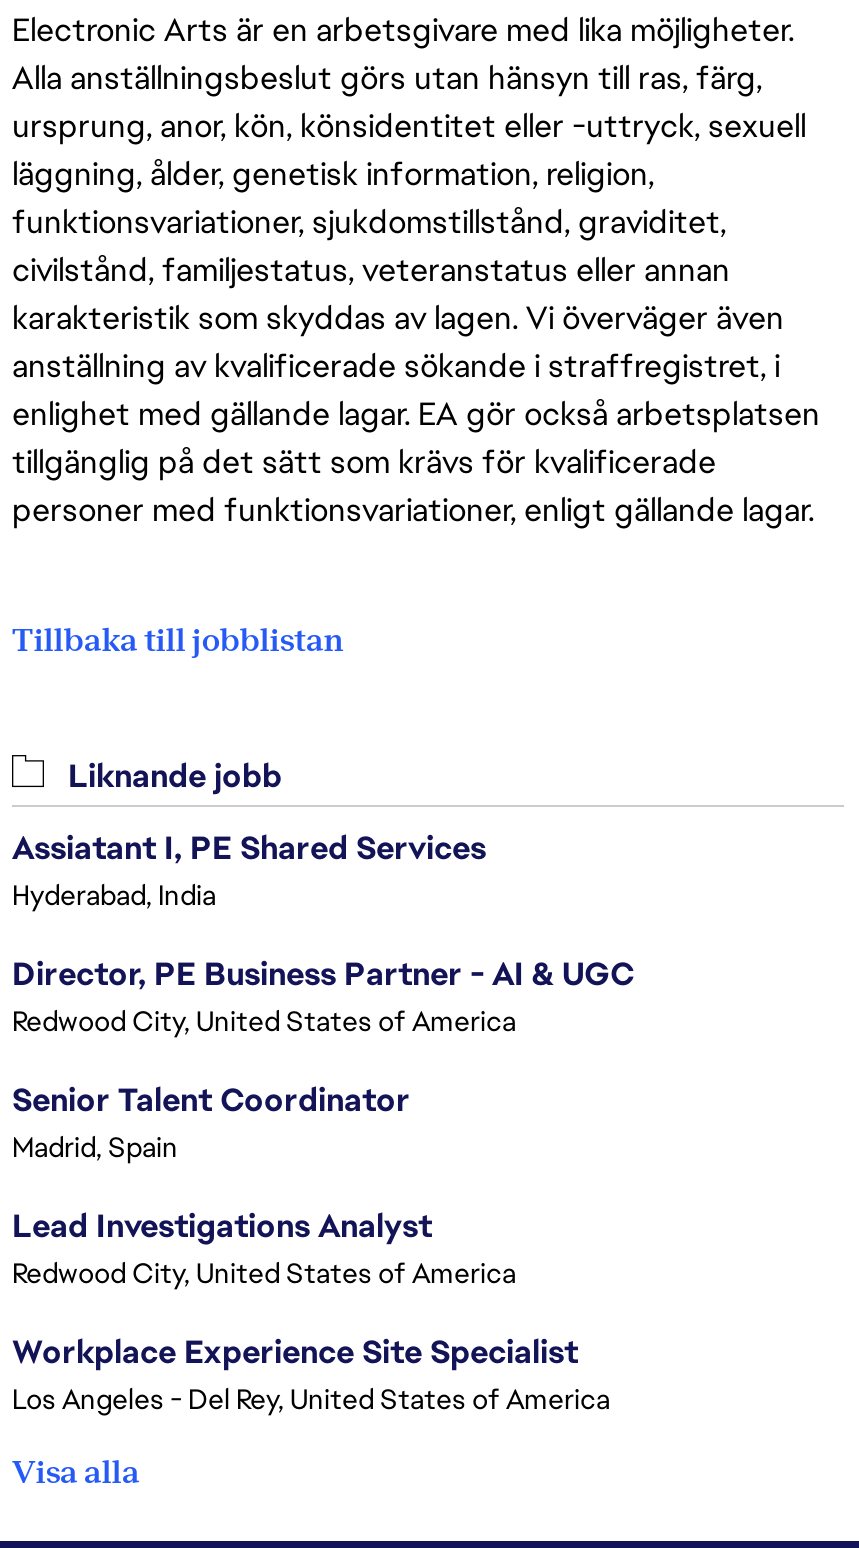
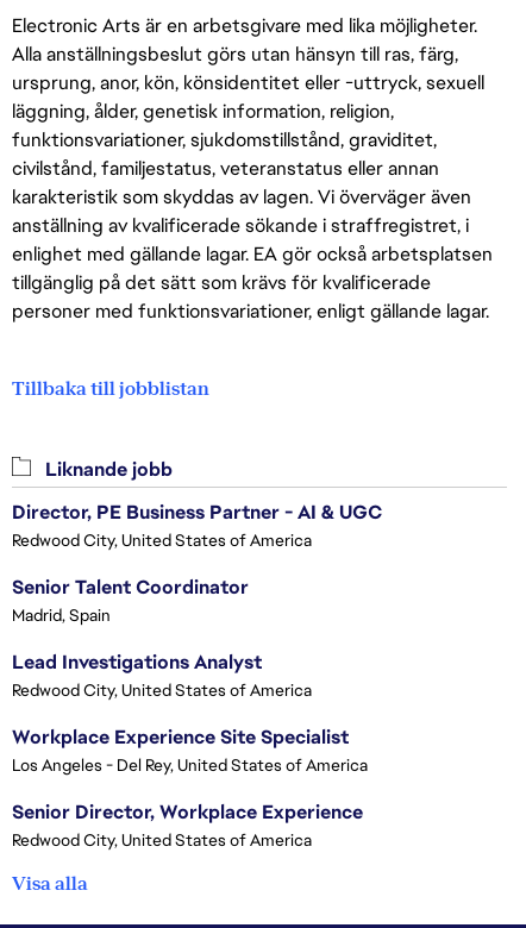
[12,827,486,913] Assiatant I, PE Shared Services | Hyderabad, India -> none
moved [12,953,634,1417] -> [12,500,382,776]: Director, PE Business Partner - AI & UGC | Redwood City, United States of America | Senior Talent Coordinator | Madrid, Spain | Lead Investigations Analyst | Redwood City, United States of America | Workplace Experience Site Specialist | Los Angeles - Del Rey, United States of America
none -> [12,800,363,851] Senior Director, Workplace Experience | Redwood City, United States of America

